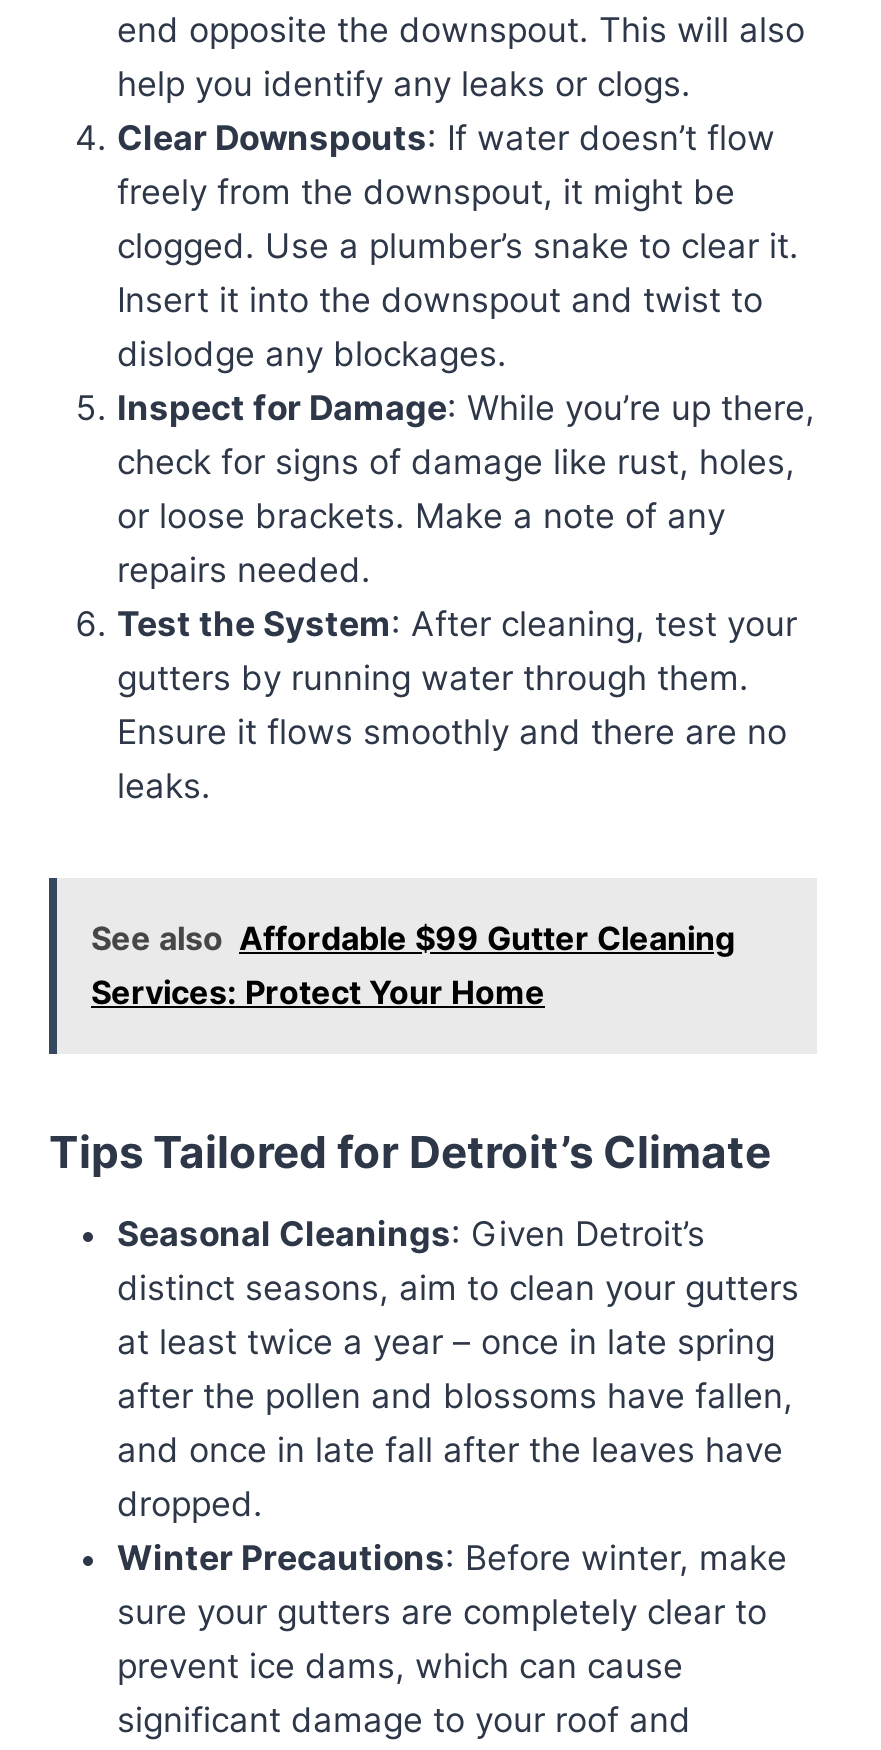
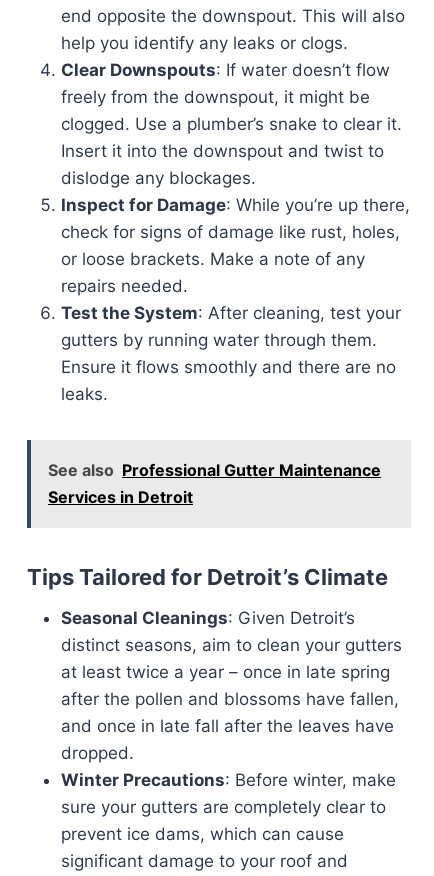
[91,918,735,1012] See also Affordable $99 Gutter Cleaning | Services: Protect Your Home -> [48,460,381,507] See also Professional Gutter Maintenance | Services in Detroit

